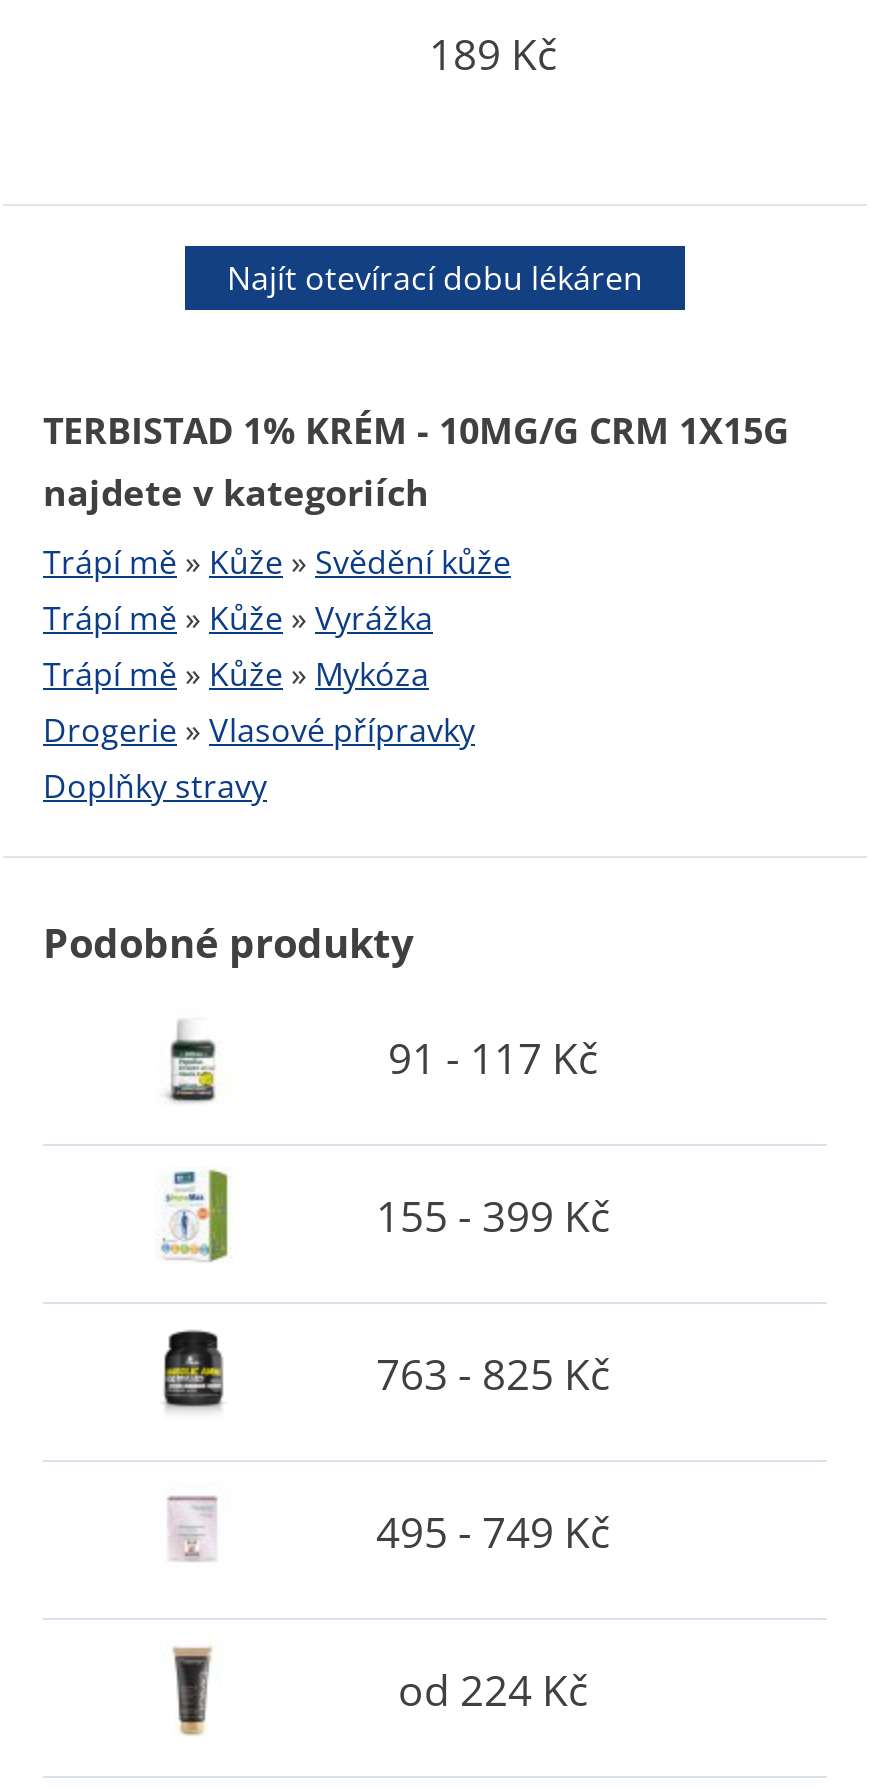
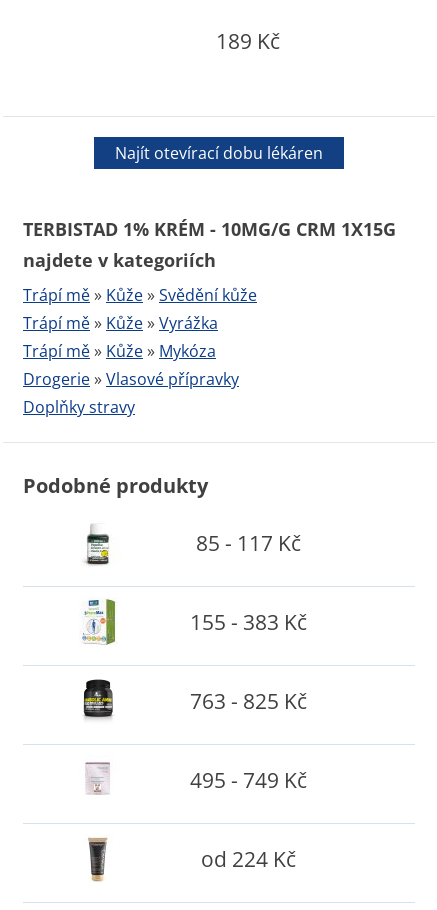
[388,1030,598,1086] 91 - 117 Kč -> [195,529,300,557] 85 - 117 Kč
[376,1188,610,1244] 155 - 399 Kč -> [189,608,306,636] 155 - 383 Kč

